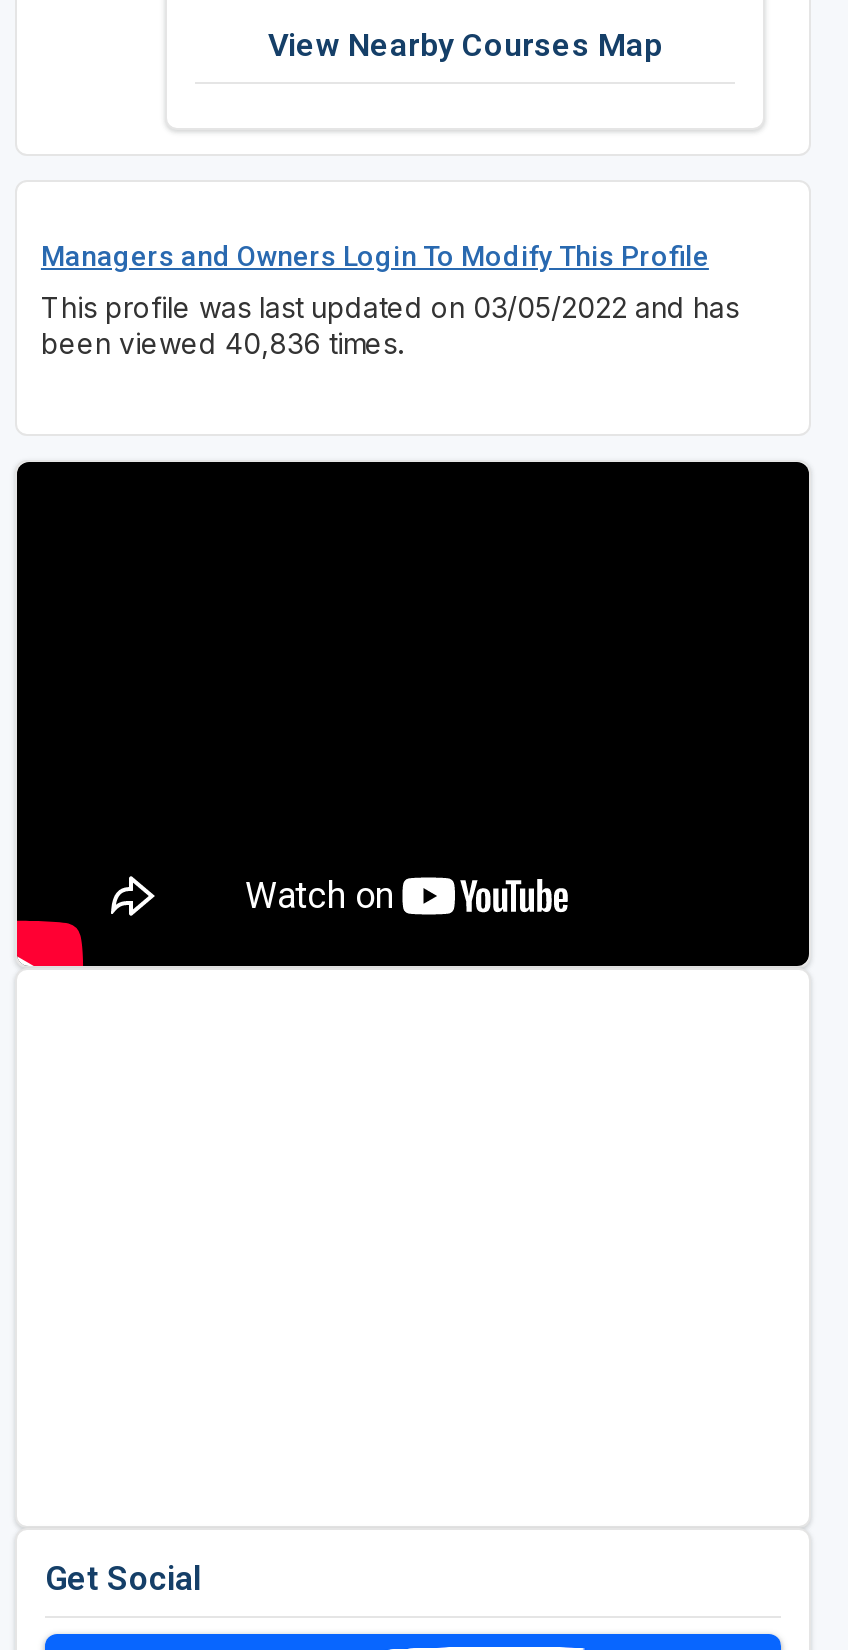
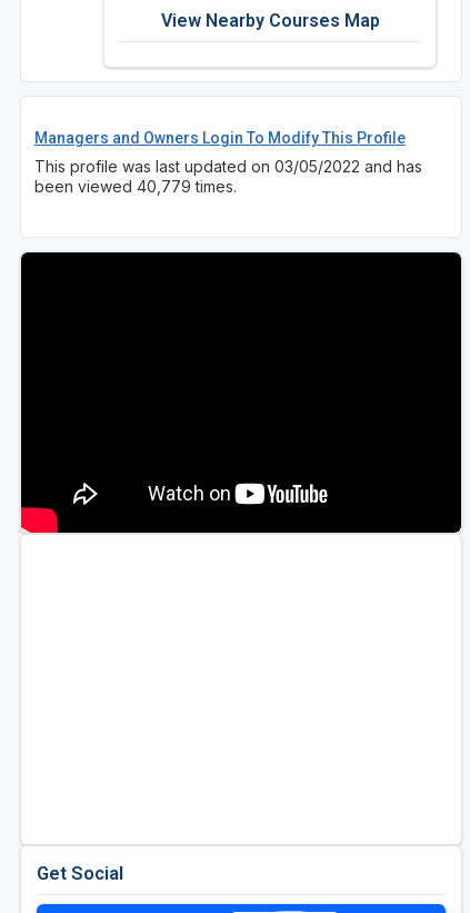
[41,325,403,359] been viewed 40,836 times. -> [34,176,237,195] been viewed 40,779 times.

